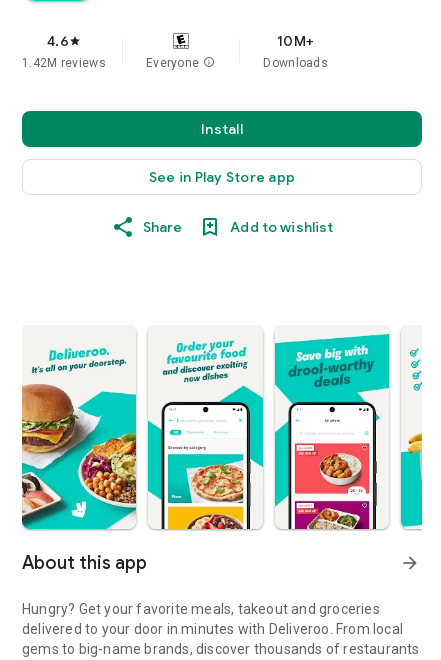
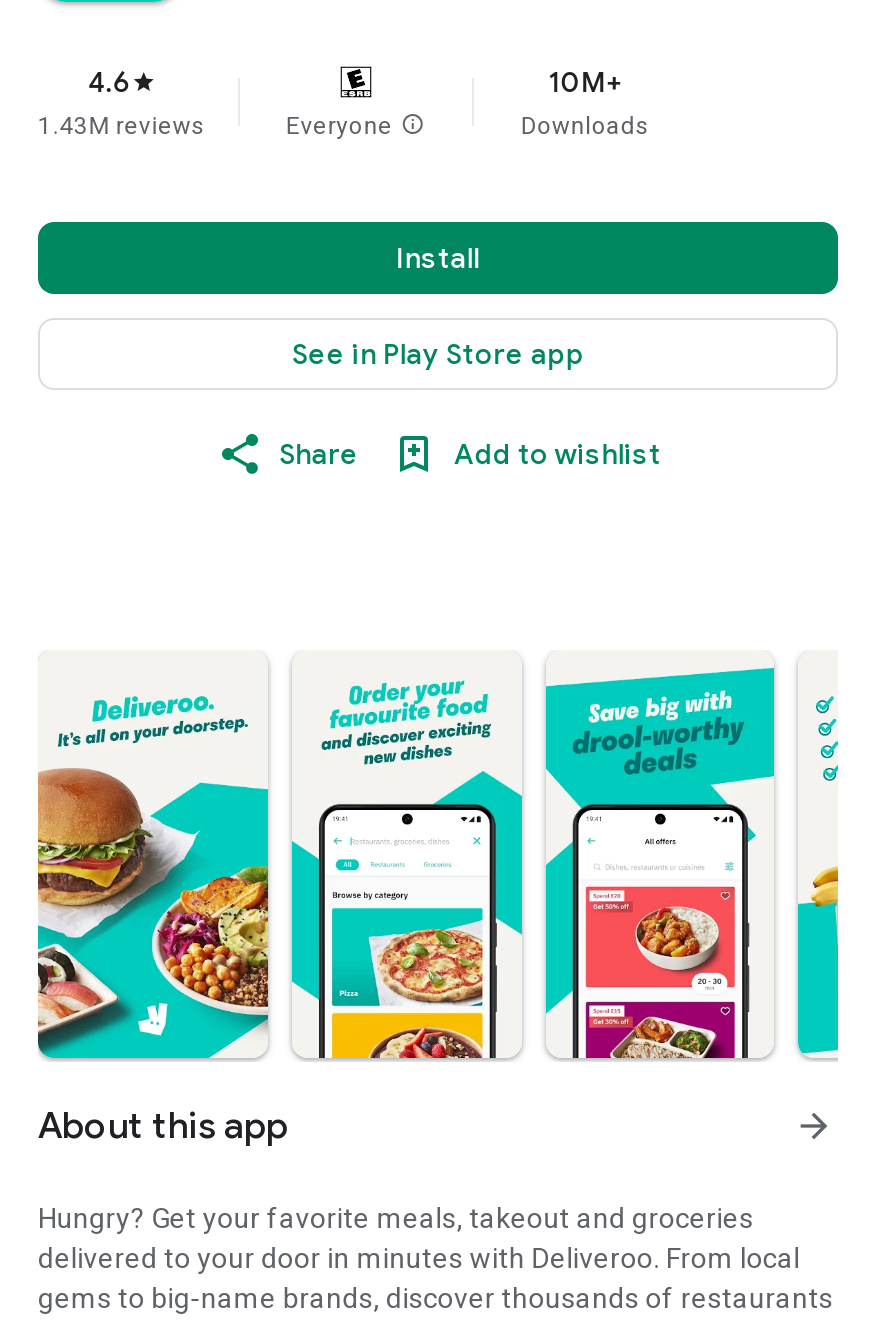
[22,56,106,70] 1.42M reviews -> [38,112,206,140] 1.43M reviews

